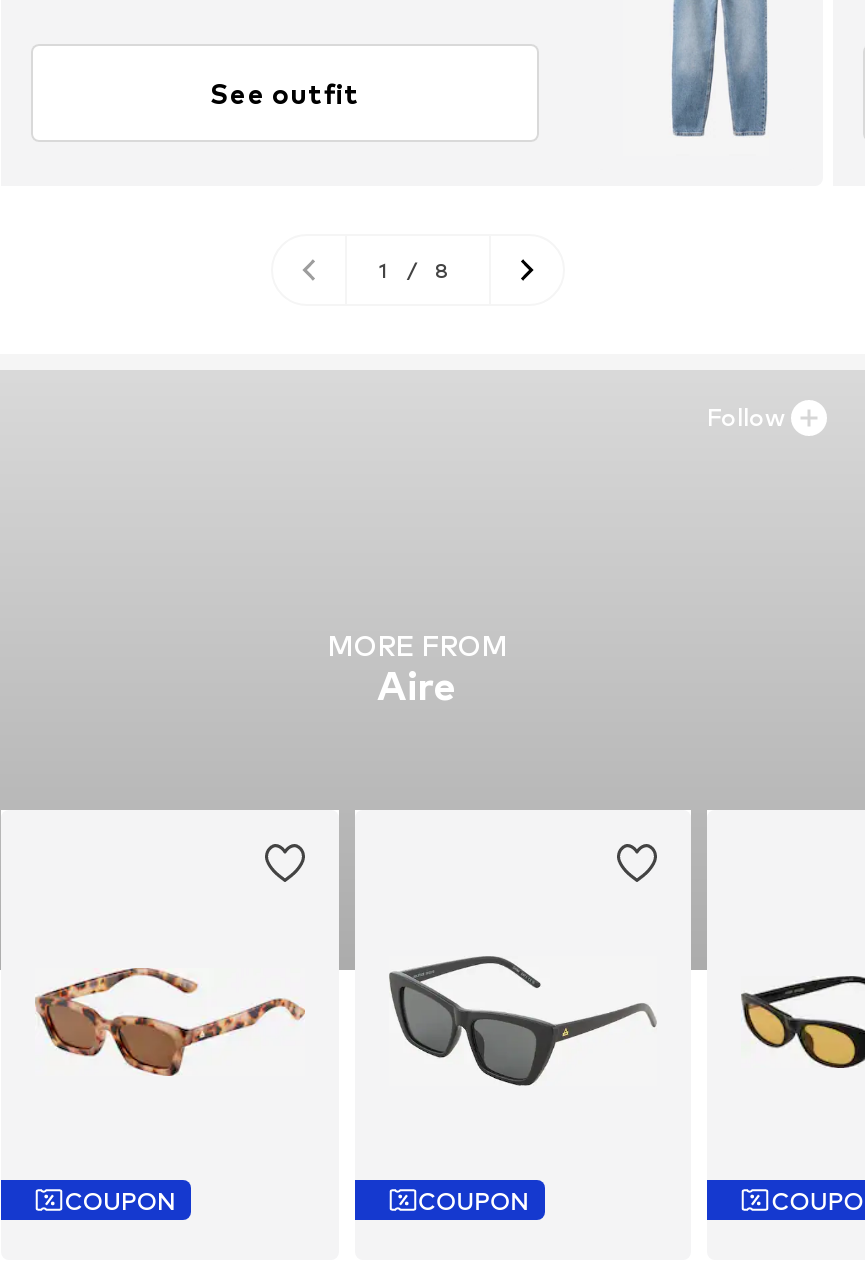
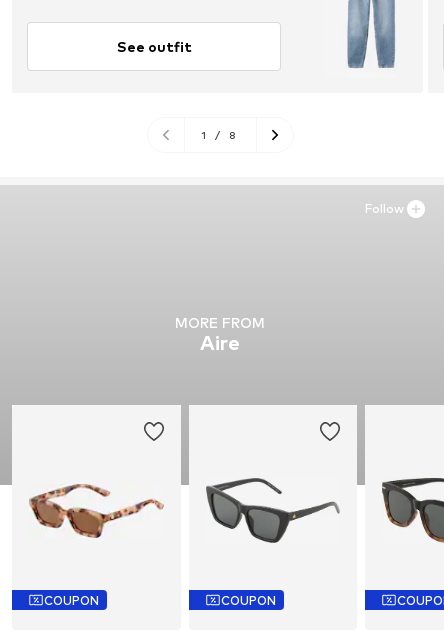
[741,956,859,1086] [image] -> [381,477,441,544] [image]

